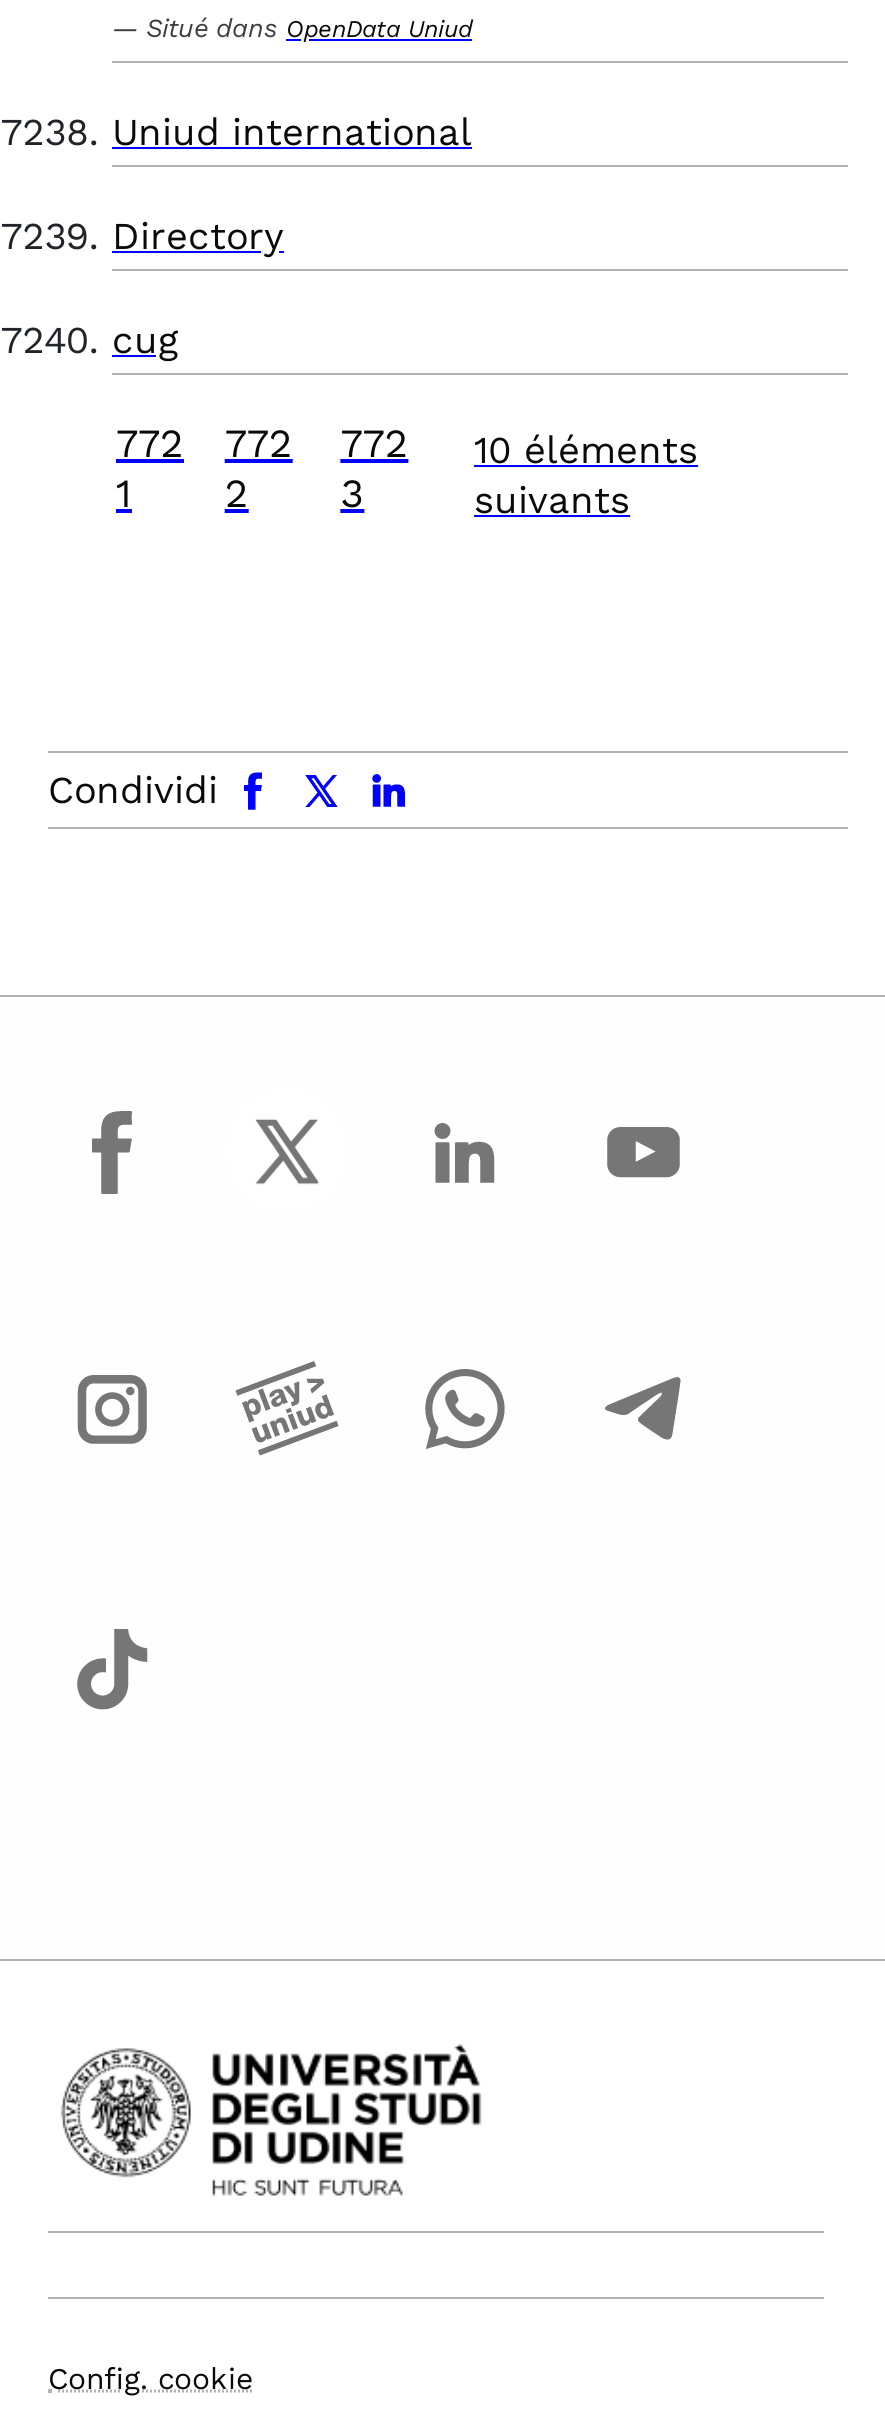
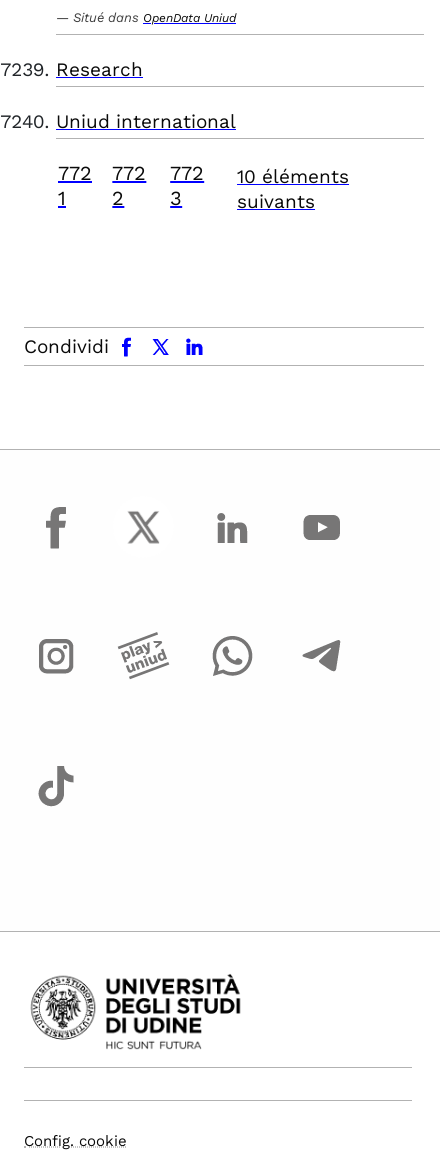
none -> [56,58,143,81] Research
moved [112,109,472,155] -> [56,110,236,133]: Uniud international
[112,213,284,363] Directory | cug -> none

